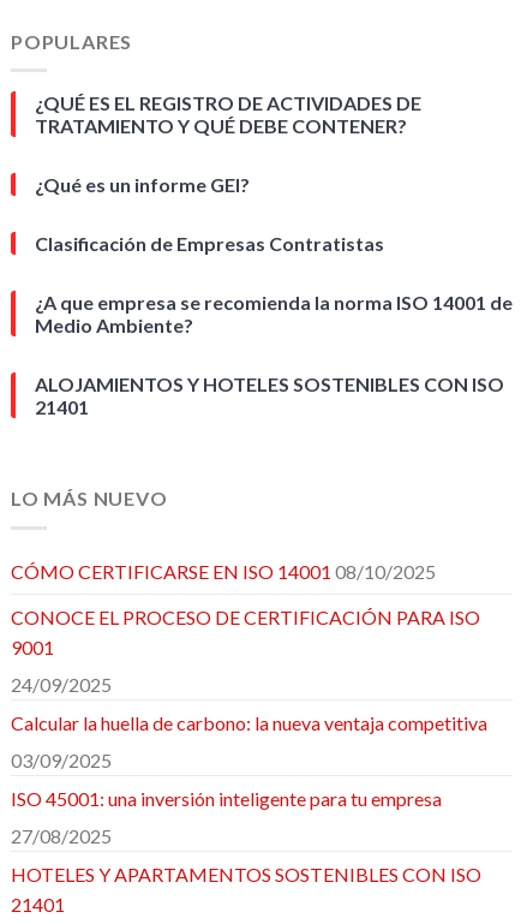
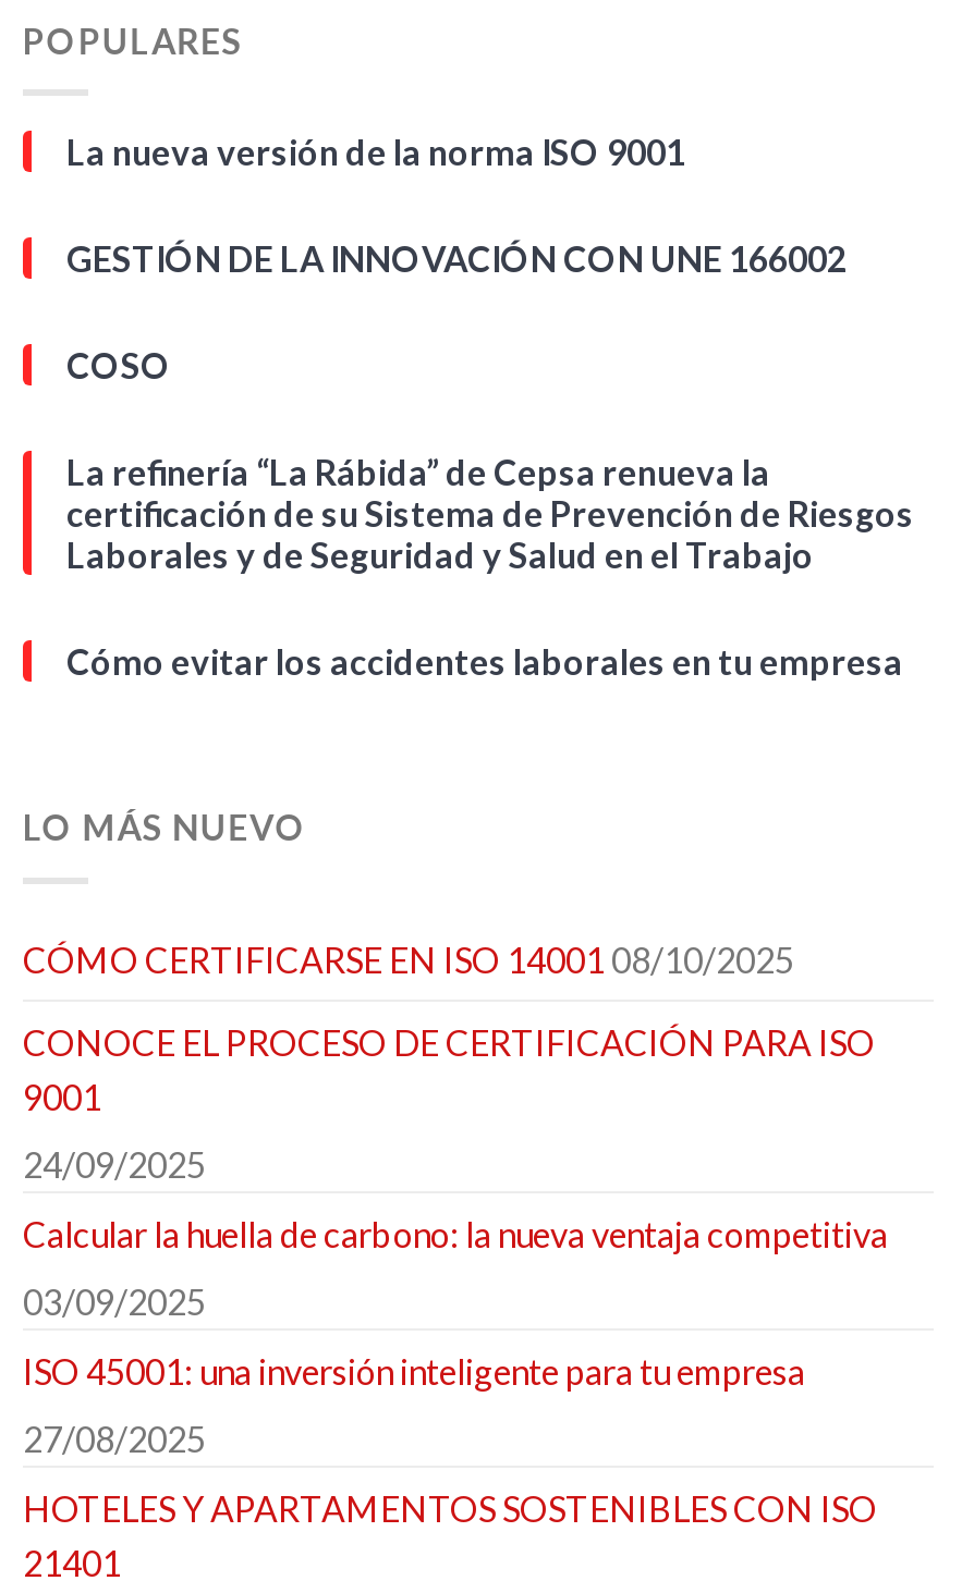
[35,92,421,137] ¿QUÉ ES EL REGISTRO DE ACTIVIDADES DE | TRATAMIENTO Y QUÉ DEBE CONTENER? -> [66,132,685,173] La nueva versión de la norma ISO 9001
[35,174,250,196] ¿Qué es un informe GEI? -> [66,238,847,280] GESTIÓN DE LA INNOVACIÓN CON UNE 166002
[35,232,384,255] Clasificación de Empresas Contratistas -> [66,345,171,386] COSO
[35,291,513,337] ¿A que empresa se recomienda la norma ISO 14001 de | Medio Ambiente? -> [66,452,914,576] La refinería “La Rábida” de Cepsa renueva la | certificación de su Sistema de Prevención de Riesgos | Laborales y de Seguridad y Salud en el Trabajo
[35,373,504,419] ALOJAMIENTOS Y HOTELES SOSTENIBLES CON ISO | 21401 -> [66,641,903,682] Cómo evitar los accidentes laborales en tu empresa

